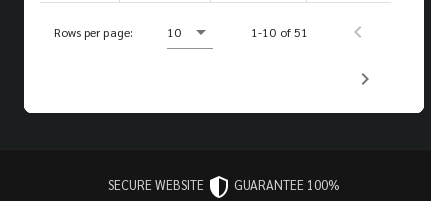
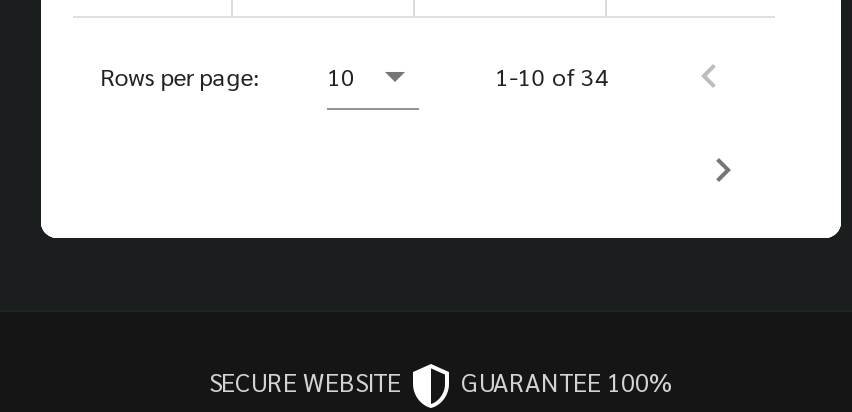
[251,24,308,40] 1-10 of 51 -> [495,60,609,92] 1-10 of 34

